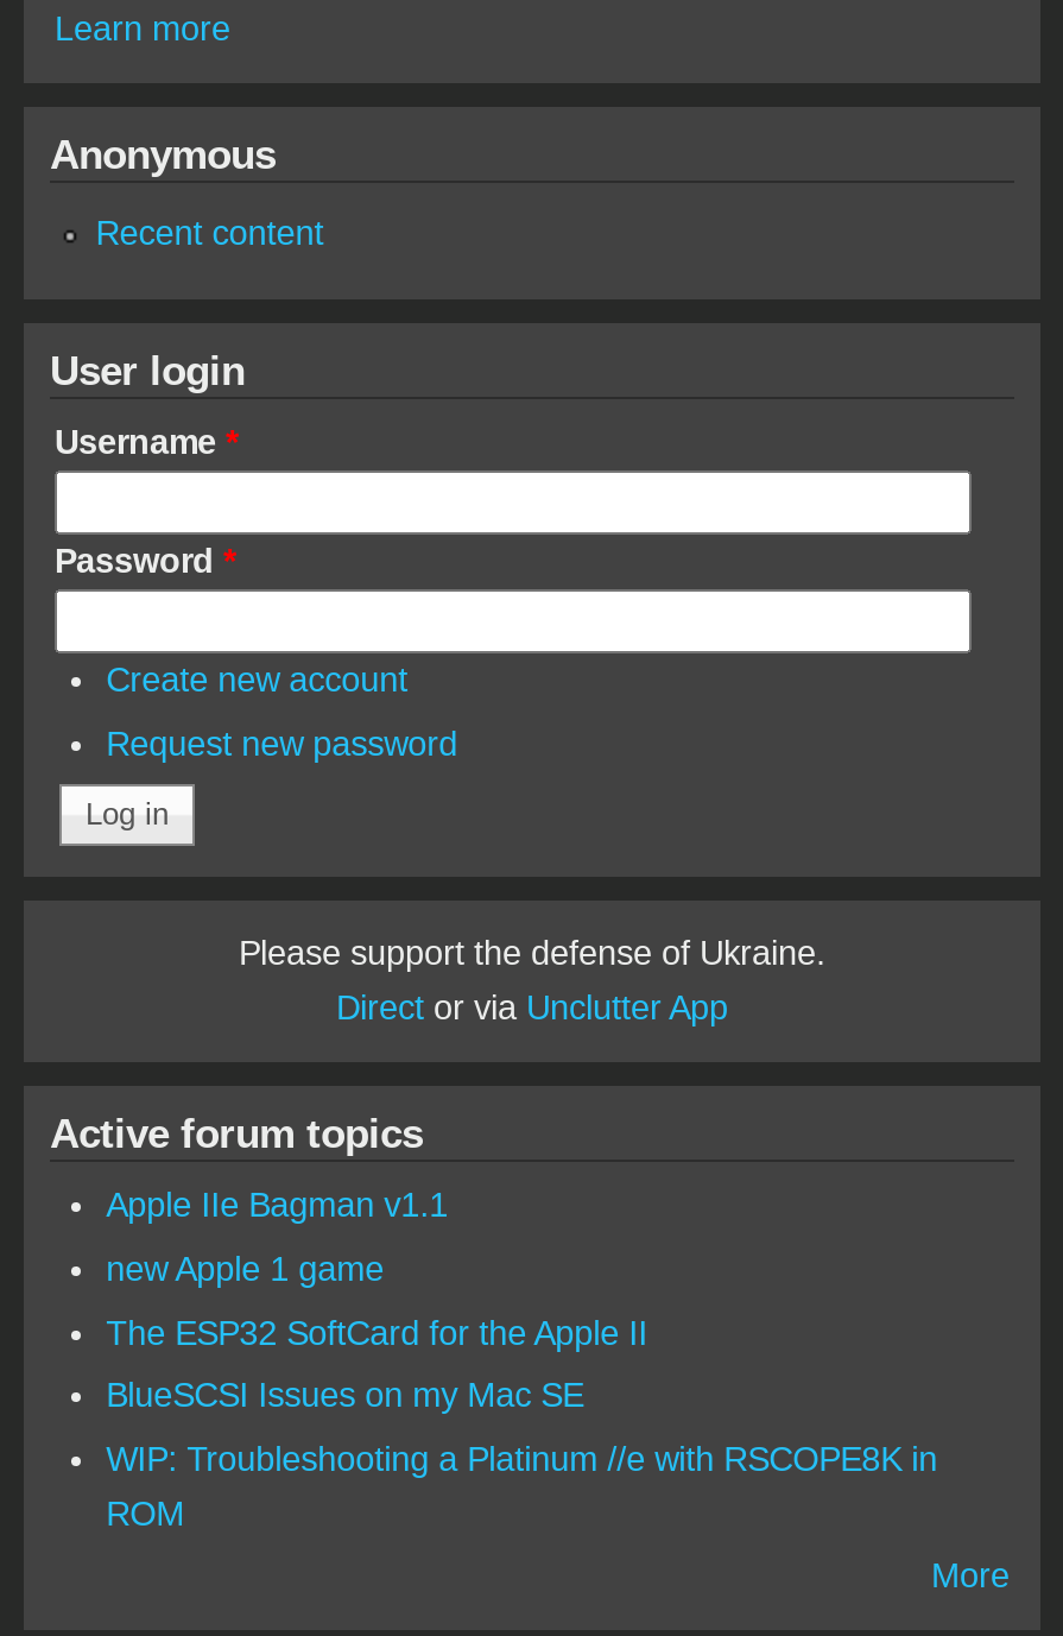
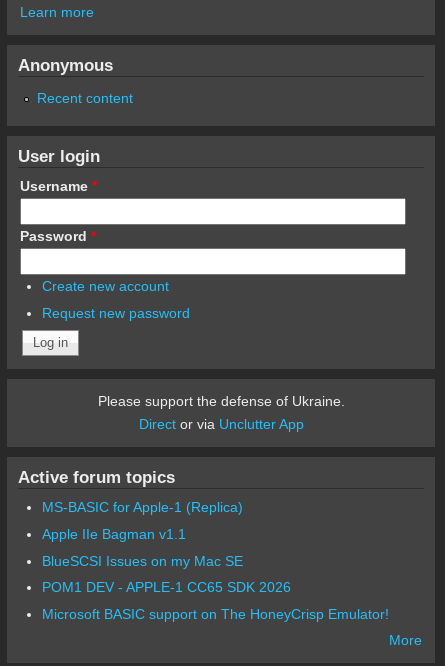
none -> [42,499,243,515] MS-BASIC for Apple-1 (Replica)
moved [106,1187,448,1225] -> [42,526,186,542]: Apple IIe Bagman v1.1
[106,1250,648,1351] new Apple 1 game | The ESP32 SoftCard for the Apple II -> none
[106,1439,937,1532] WIP: Troubleshooting a Platinum //e with RSCOPE8K in | ROM -> [42,579,389,622] POM1 DEV - APPLE-1 CC65 SDK 2026 | Microsoft BASIC support on The HoneyCrisp Emulator!

